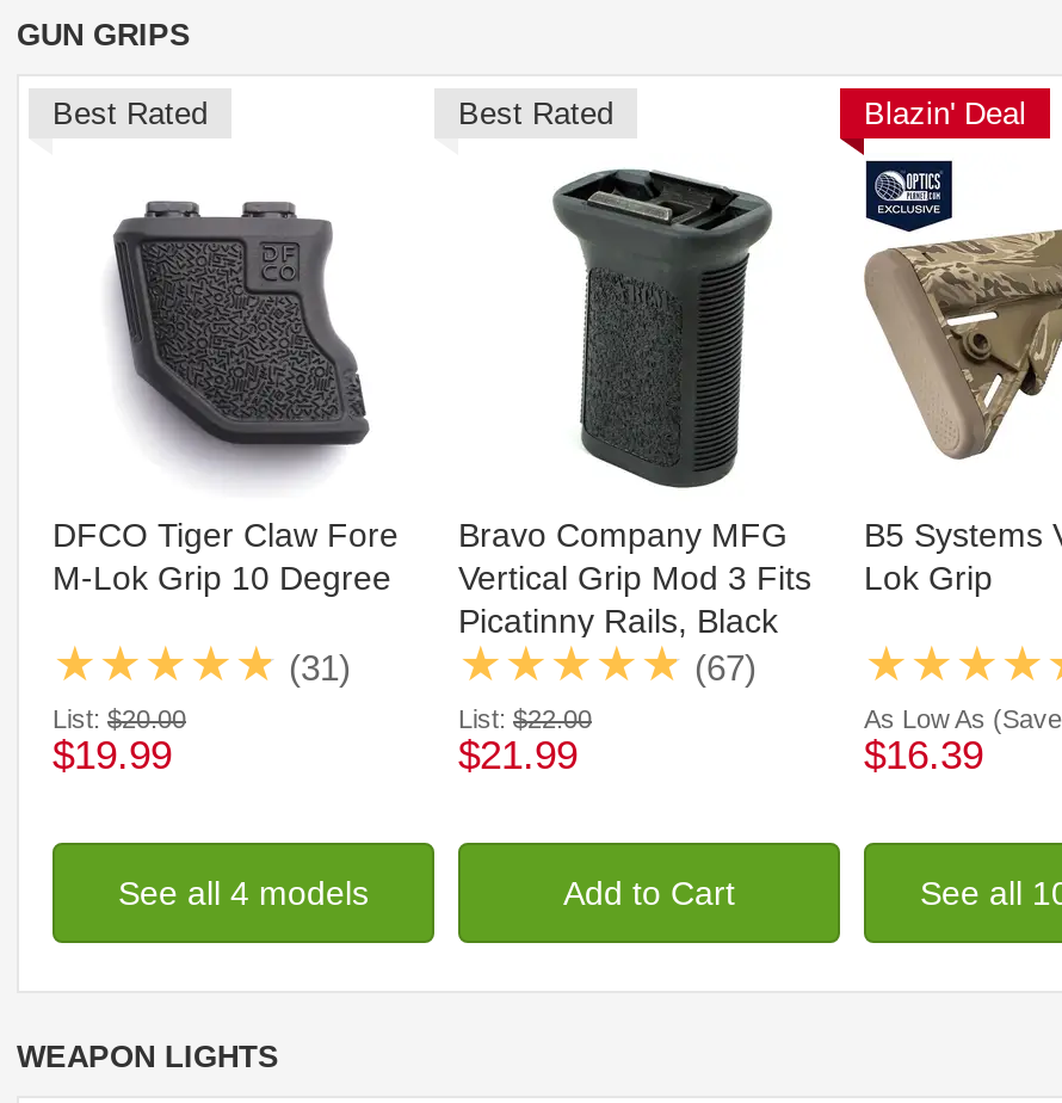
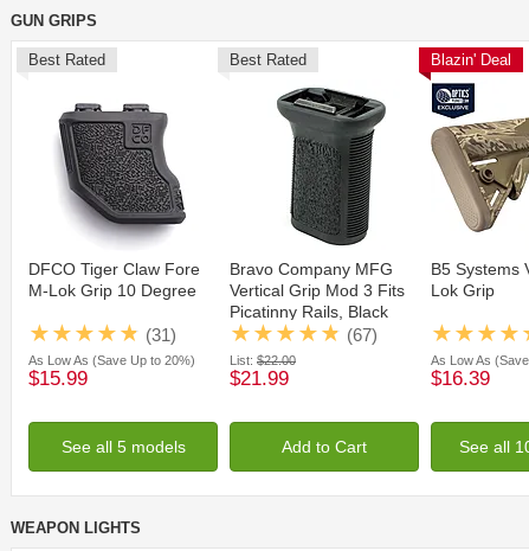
[53,704,186,778] List: $20.00 | $19.99 -> [28,353,195,390] As Low As (Save Up to 20%) | $15.99
[118,874,369,912] See all 4 models -> [61,437,185,456] See all 5 models

